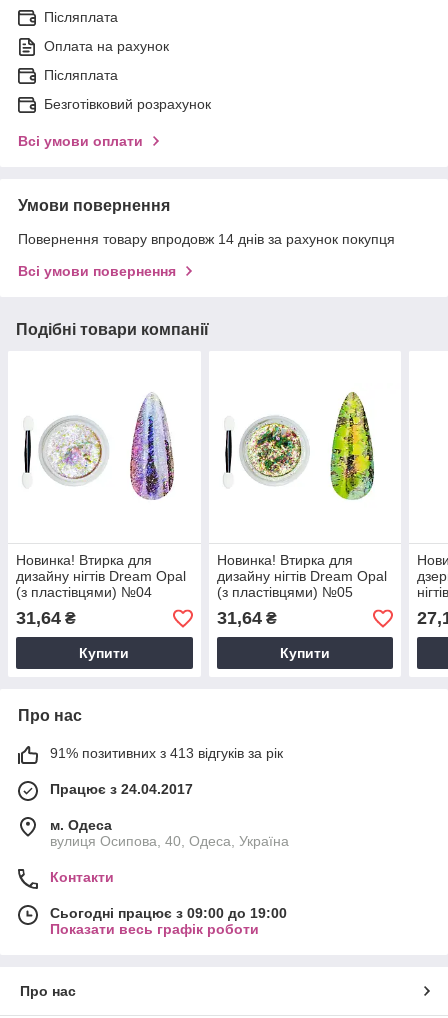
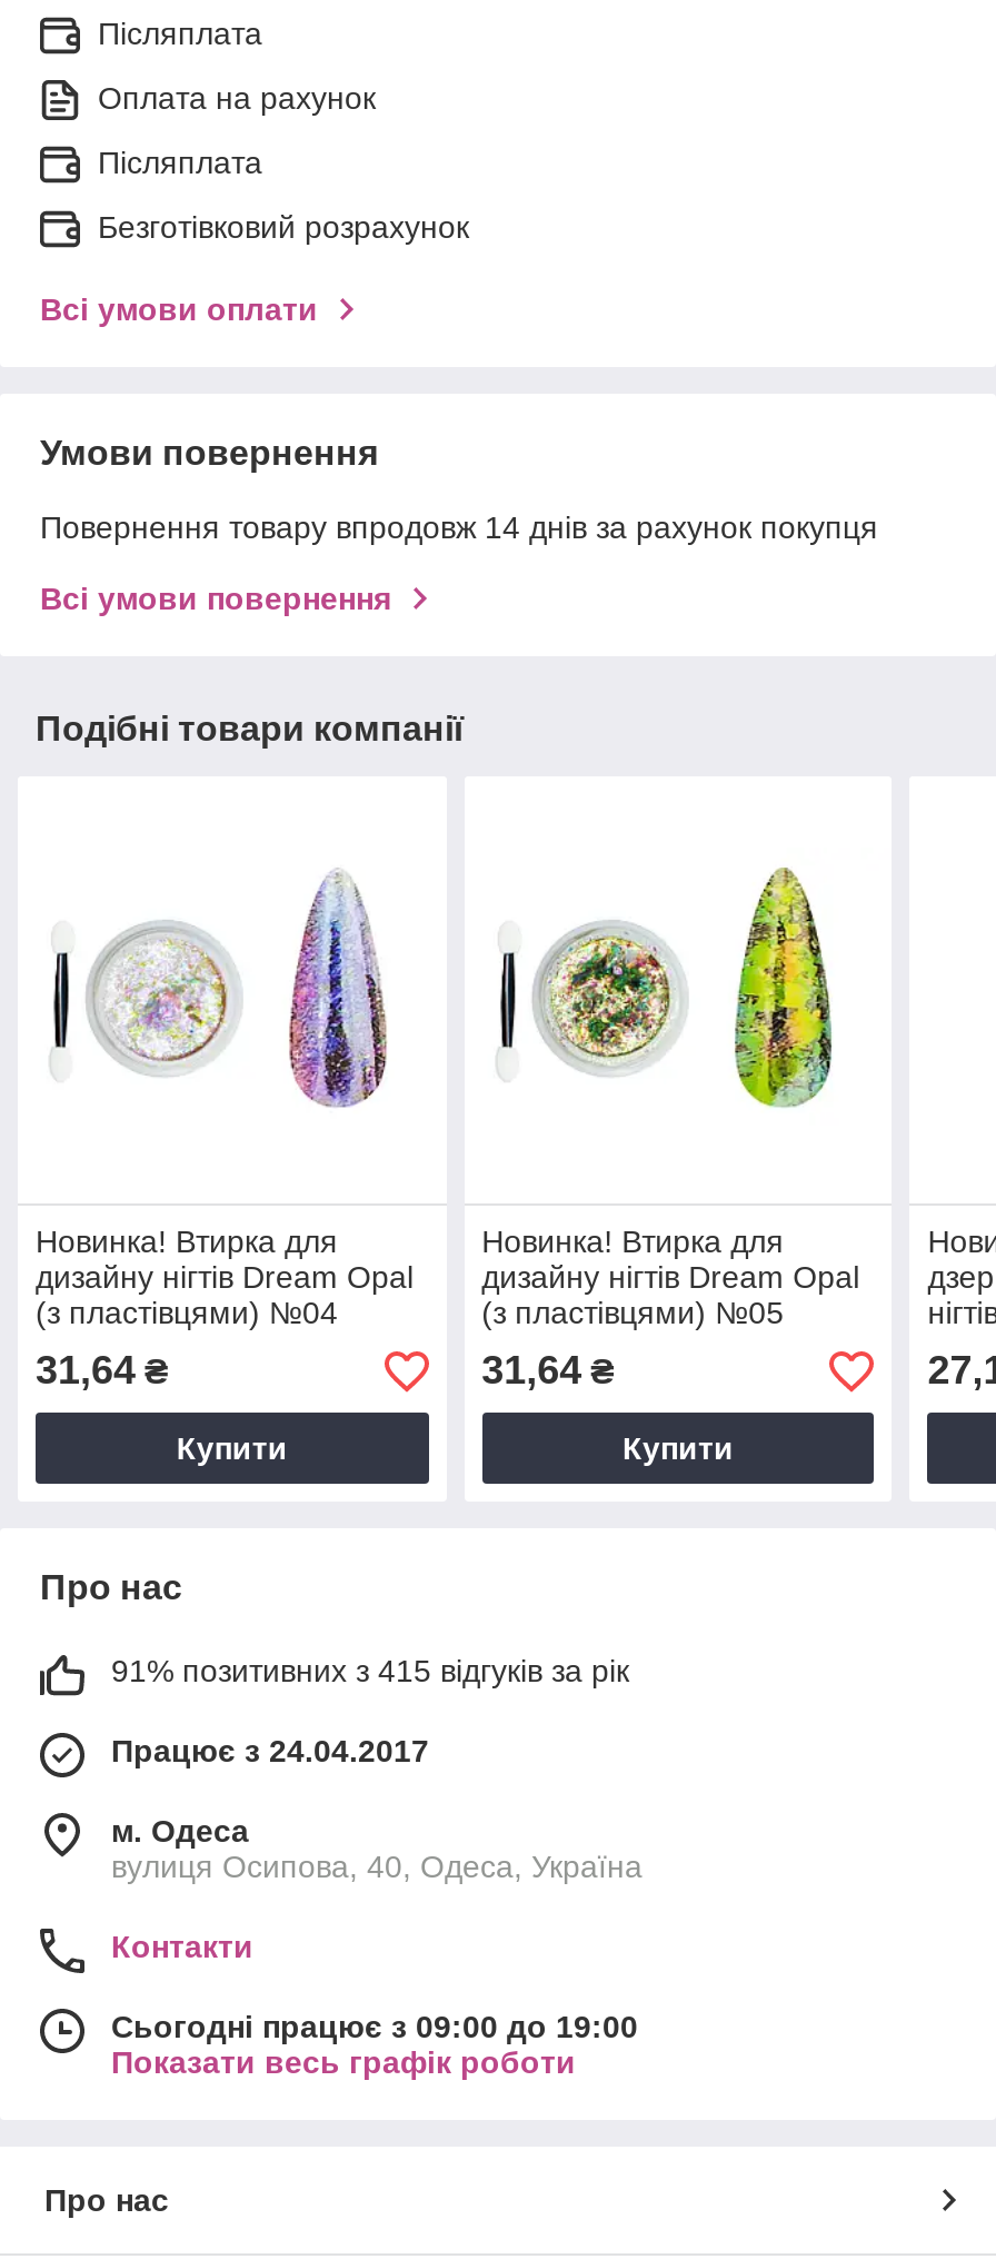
[50,745,283,761] 91% позитивних з 413 відгуків за рік -> [111,1654,629,1689] 91% позитивних з 415 відгуків за рік

